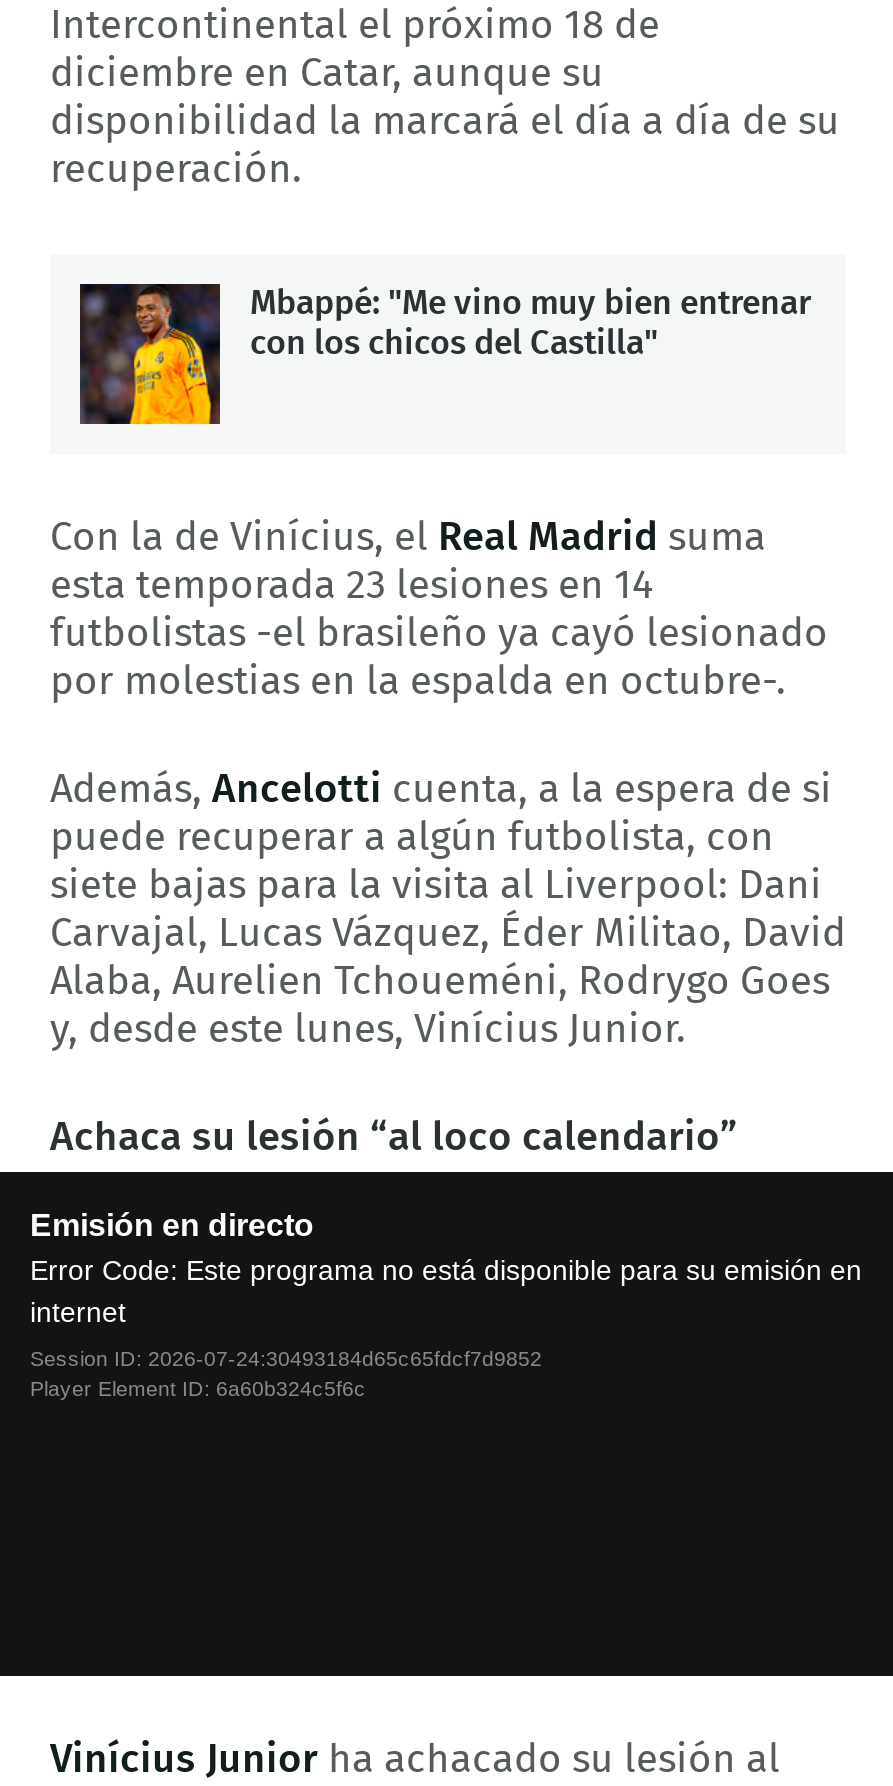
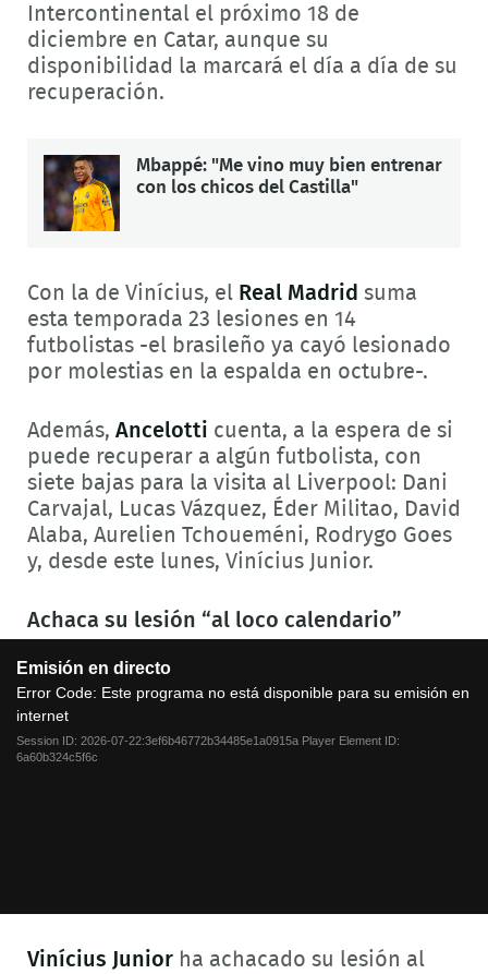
[30,1346,542,1400] Session ID: 2026-07-24:30493184d65c65fdcf7d9852 | Player Element ID: 6a60b324c5f6c -> [16,734,400,764] Session ID: 2026-07-22:3ef6b46772b34485e1a0915a Player Element ID: | 6a60b324c5f6c

